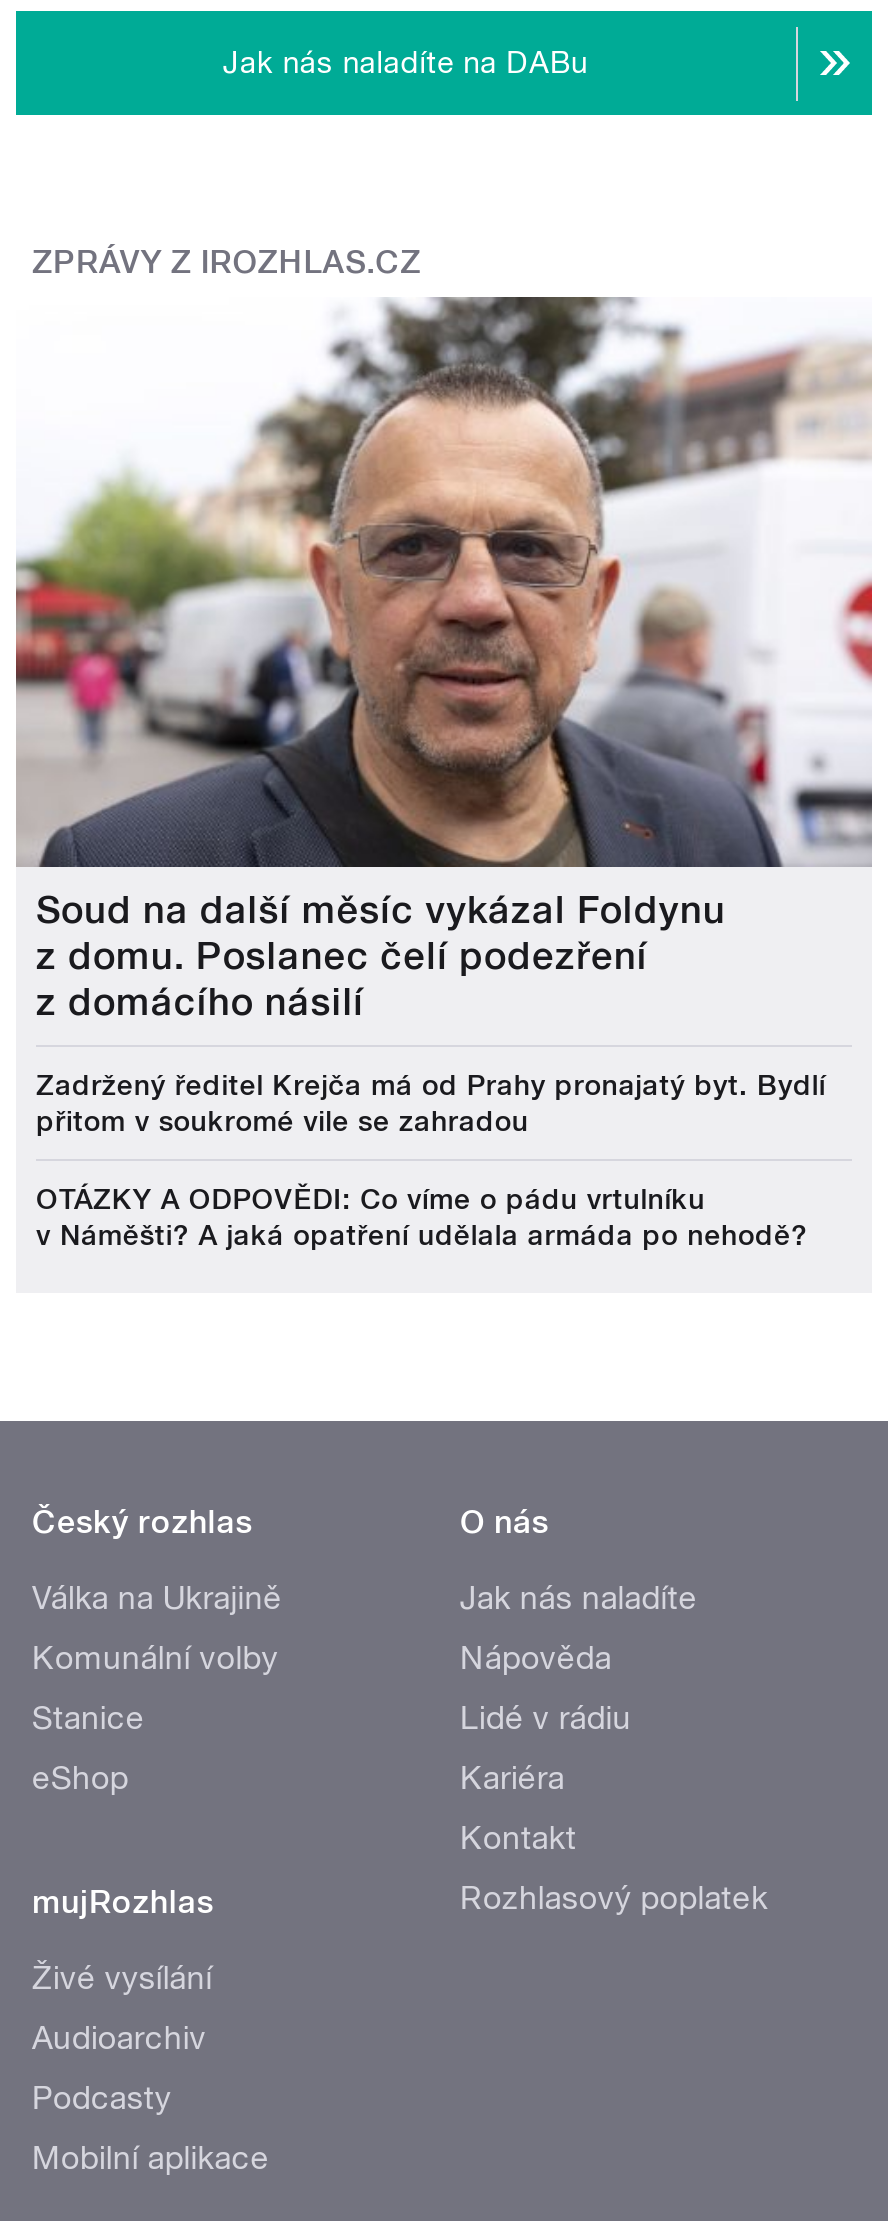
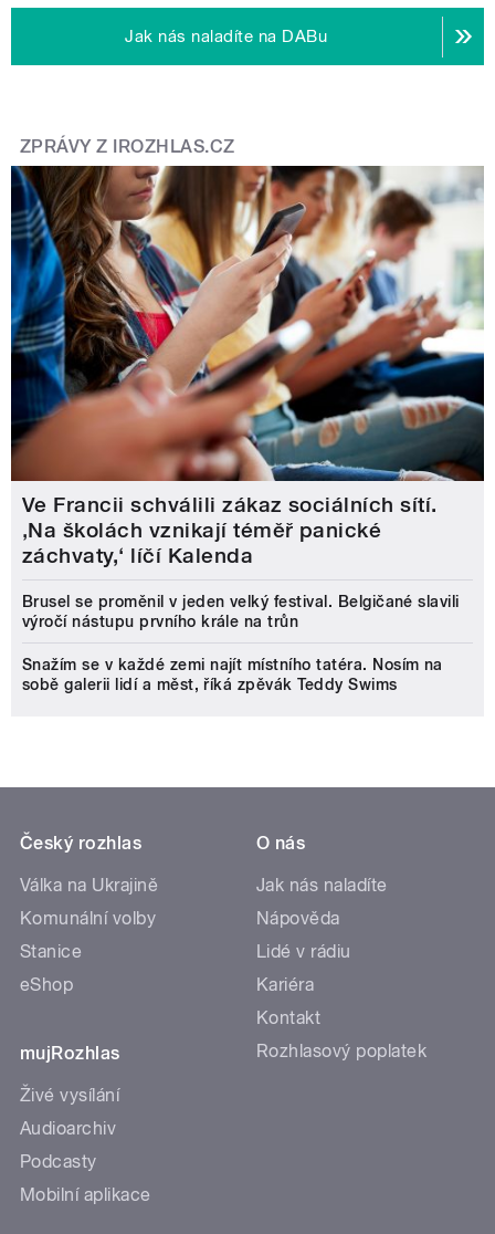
[14,297,874,1026] [image] | Soud na další měsíc vykázal Foldynu | z domu. Poslanec čelí podezření | z domácího násilí -> [10,165,485,569] [image] | Ve Francii schválili zákaz sociálních sítí. | ‚Na školách vznikají téměř panické | záchvaty,‘ líčí Kalenda
[36,1070,826,1138] Zadržený ředitel Krejča má od Prahy pronajatý byt. Bydlí | přitom v soukromé vile se zahradou -> [22,593,459,631] Brusel se proměnil v jeden velký festival. Belgičané slavili | výročí nástupu prvního krále na trůn
[36,1184,808,1252] OTÁZKY A ODPOVĚDI: Co víme o pádu vrtulníku | v Náměšti? A jaká opatření udělala armáda po nehodě? -> [22,656,443,694] Snažím se v každé zemi najít místního tatéra. Nosím na | sobě galerii lidí a měst, říká zpěvák Teddy Swims

